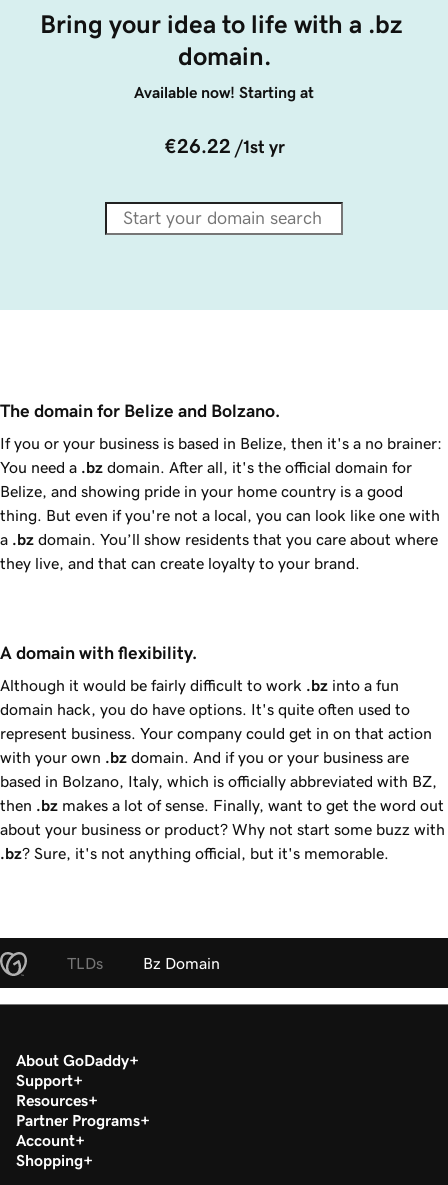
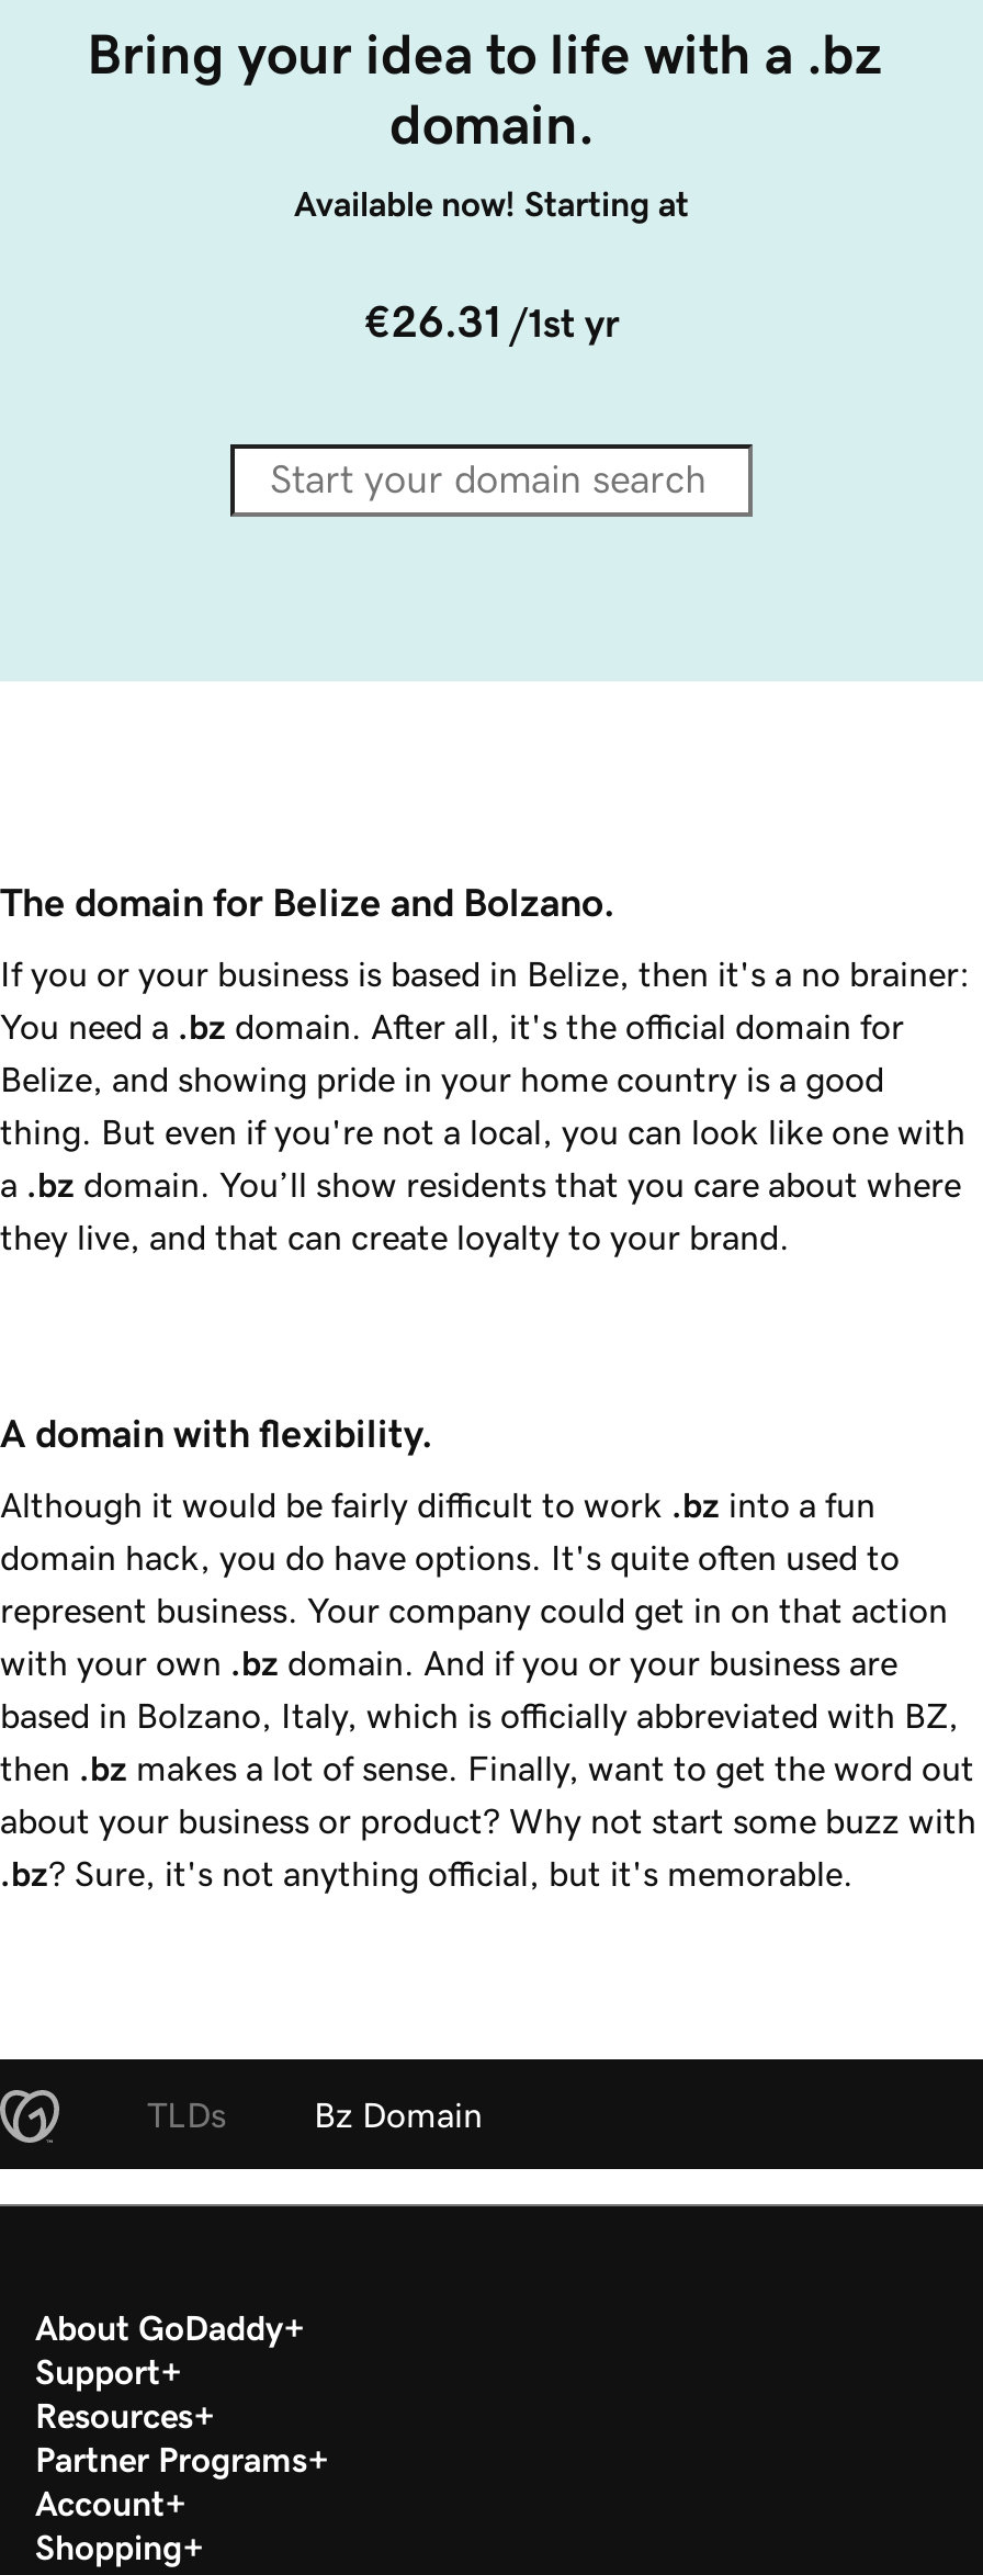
[163,136,284,156] €26.22 /1st yr -> [363,300,620,343] €26.31 /1st yr

